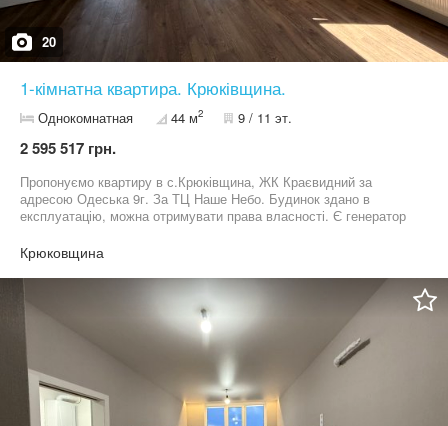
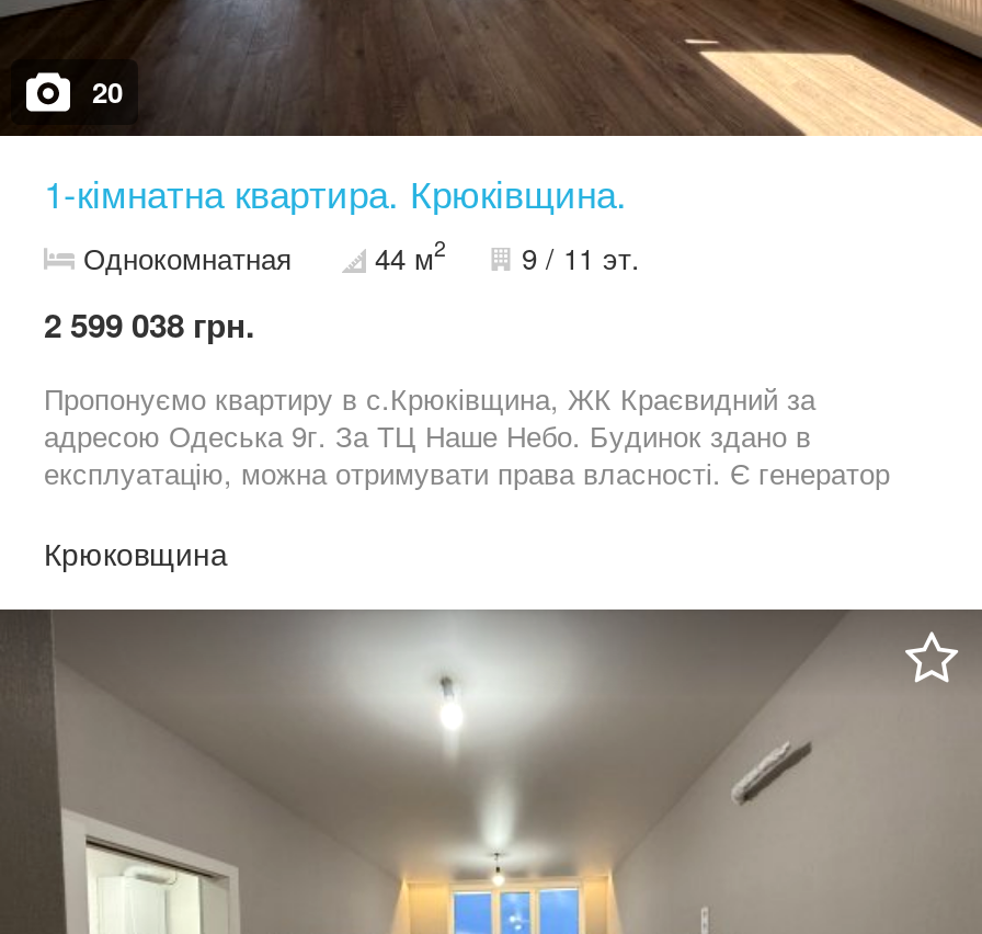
[20,137,116,159] 2 595 517 грн. -> [44,300,254,349] 2 599 038 грн.

